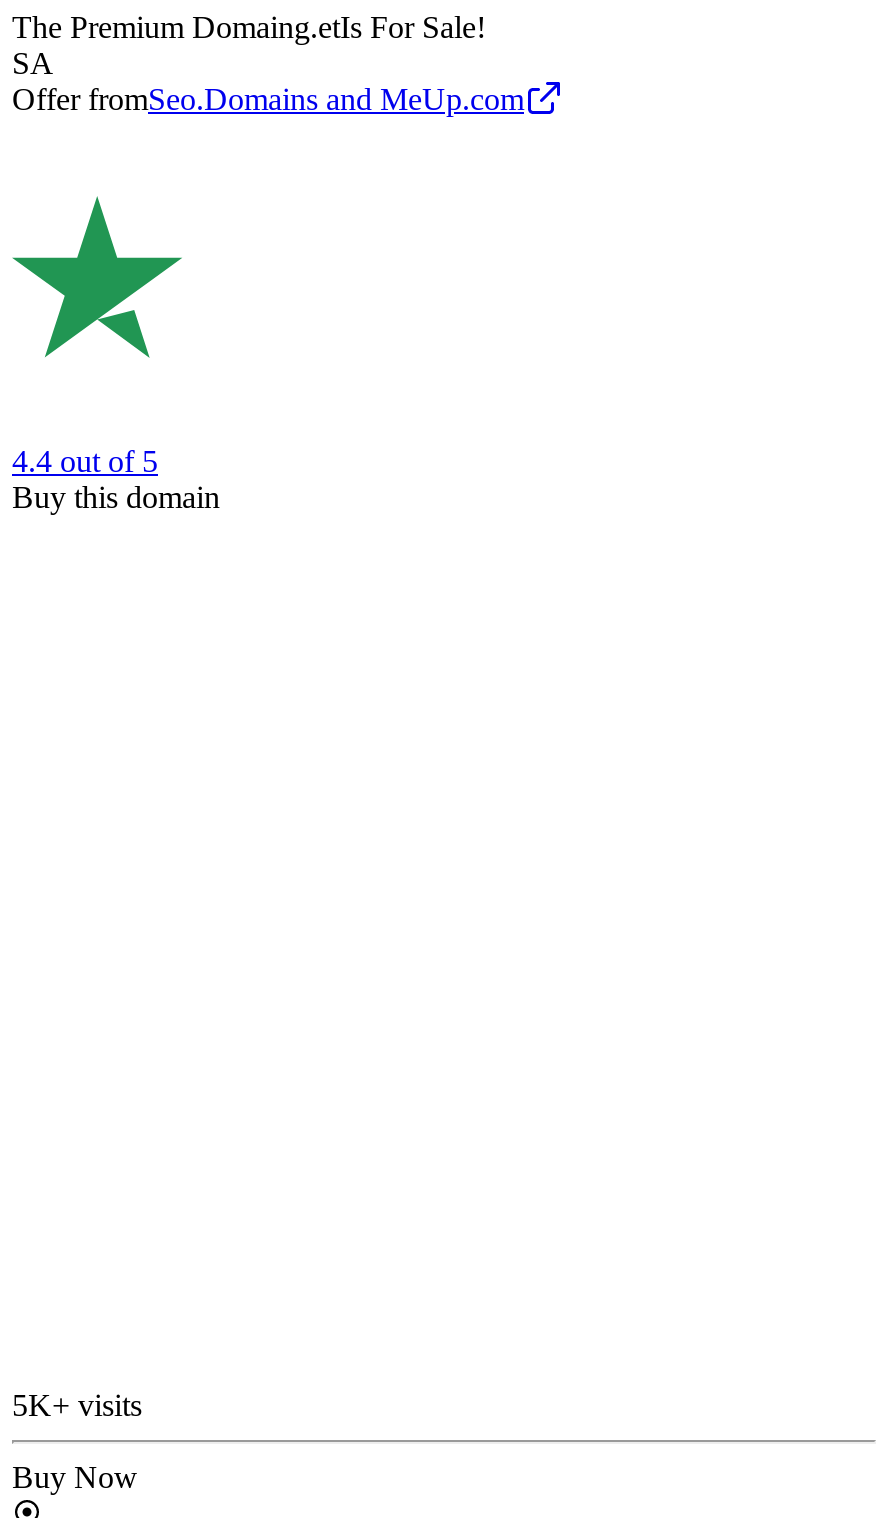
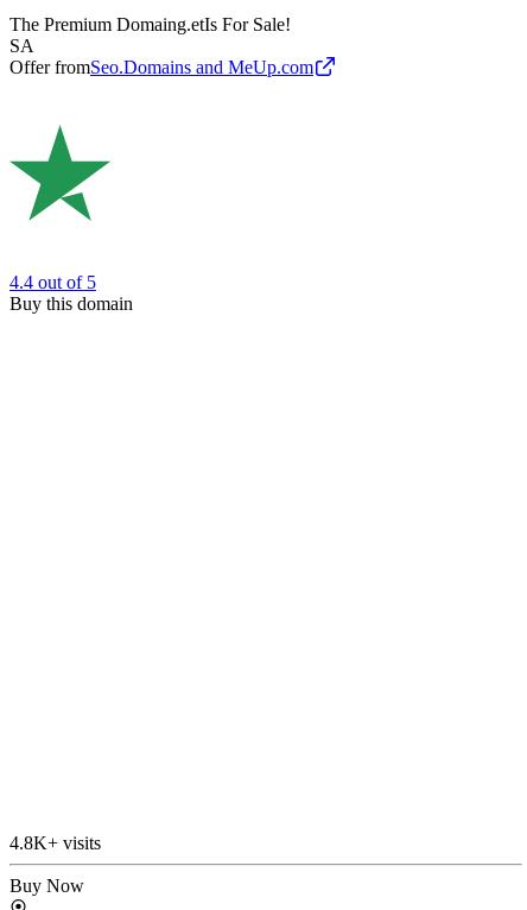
[12,1387,142,1421] 5K+ visits -> [9,832,101,853] 4.8K+ visits

